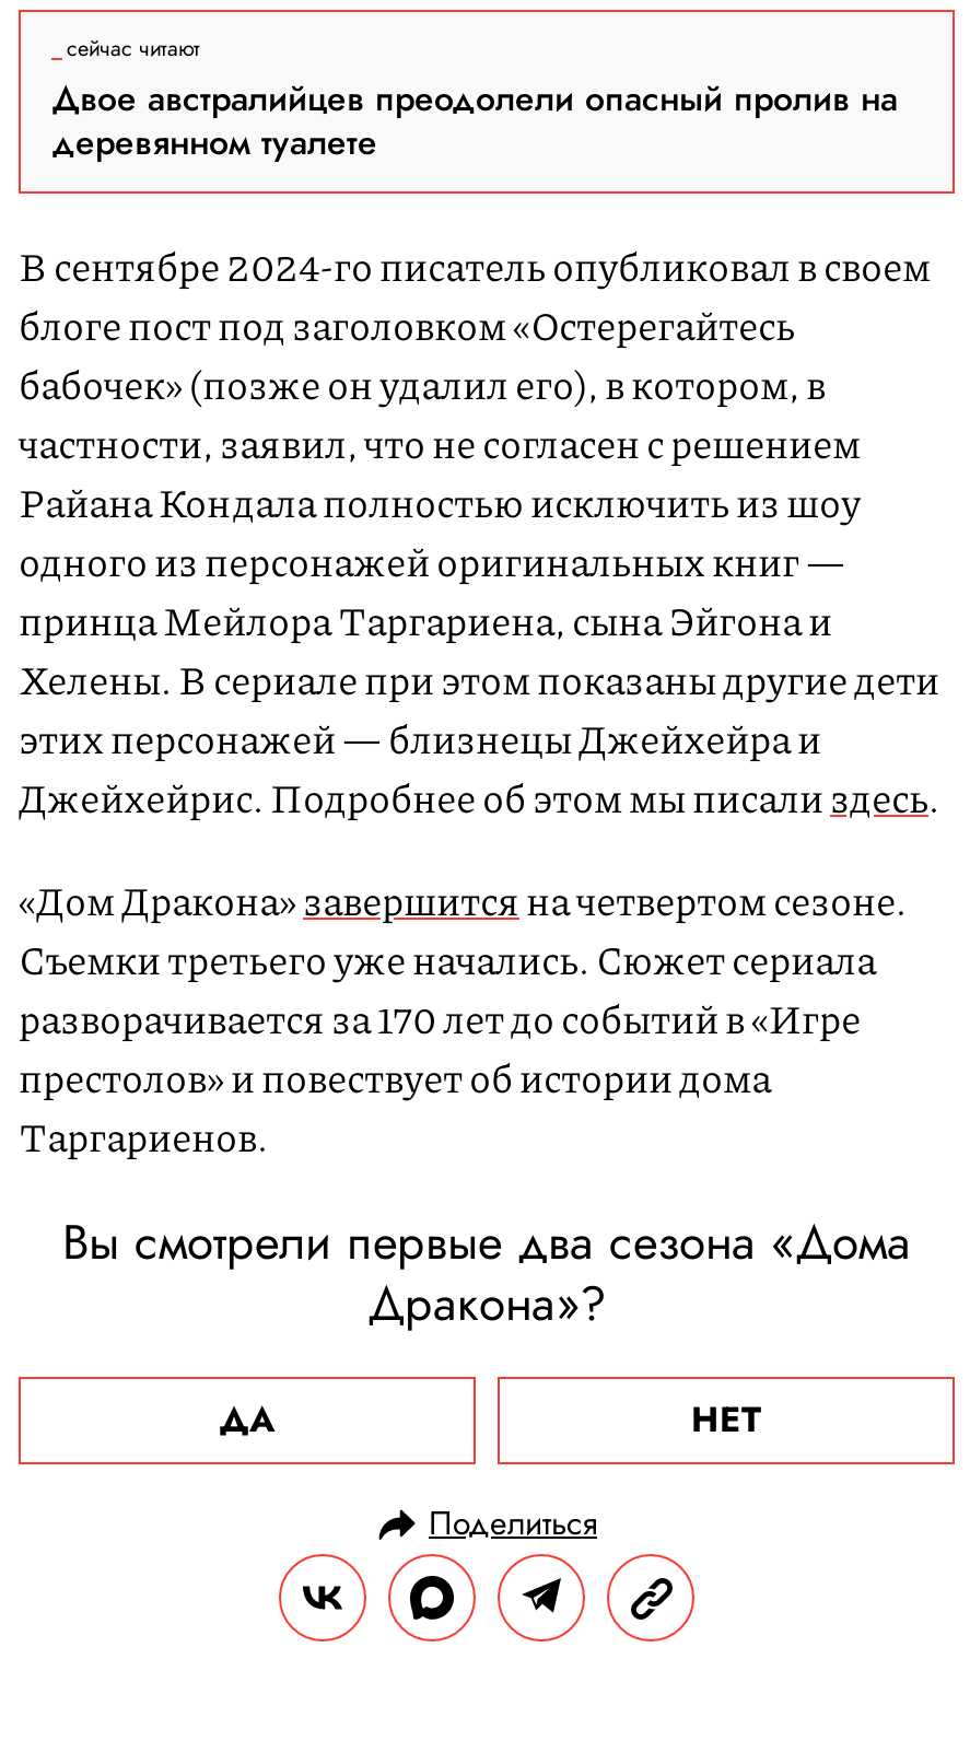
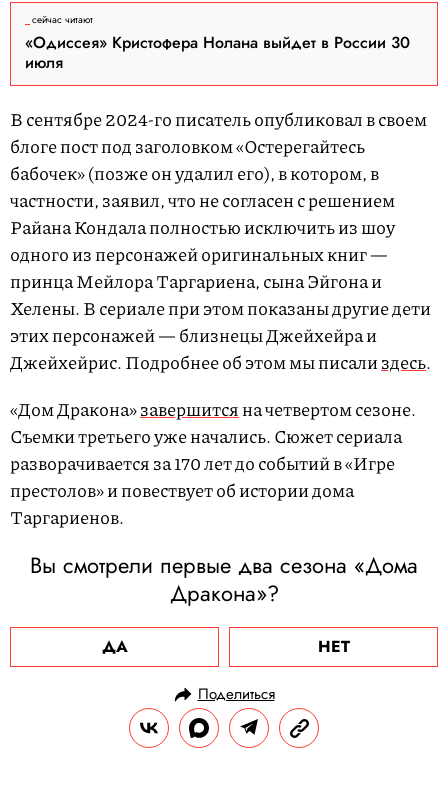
[51,74,898,168] Двое австралийцев преодолели опасный пролив на | деревянном туалете -> [25,31,410,74] «Одиссея» Кристофера Нолана выйдет в России 30 | июля

